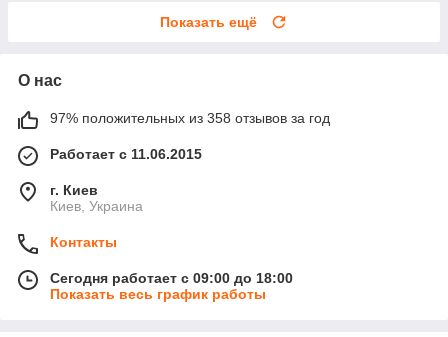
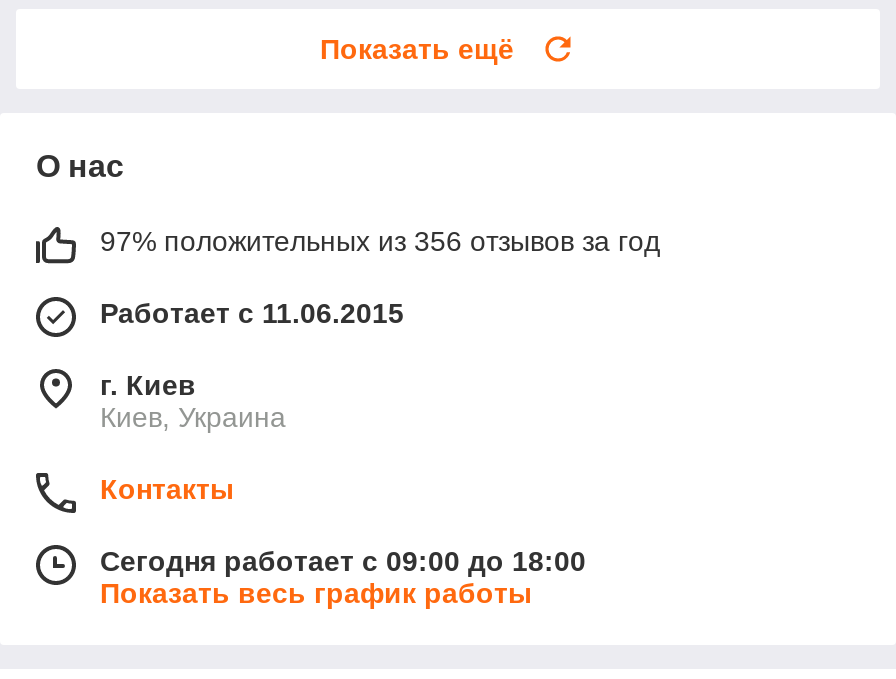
[50,110,330,126] 97% положительных из 358 отзывов за год -> [100,226,660,258] 97% положительных из 356 отзывов за год

